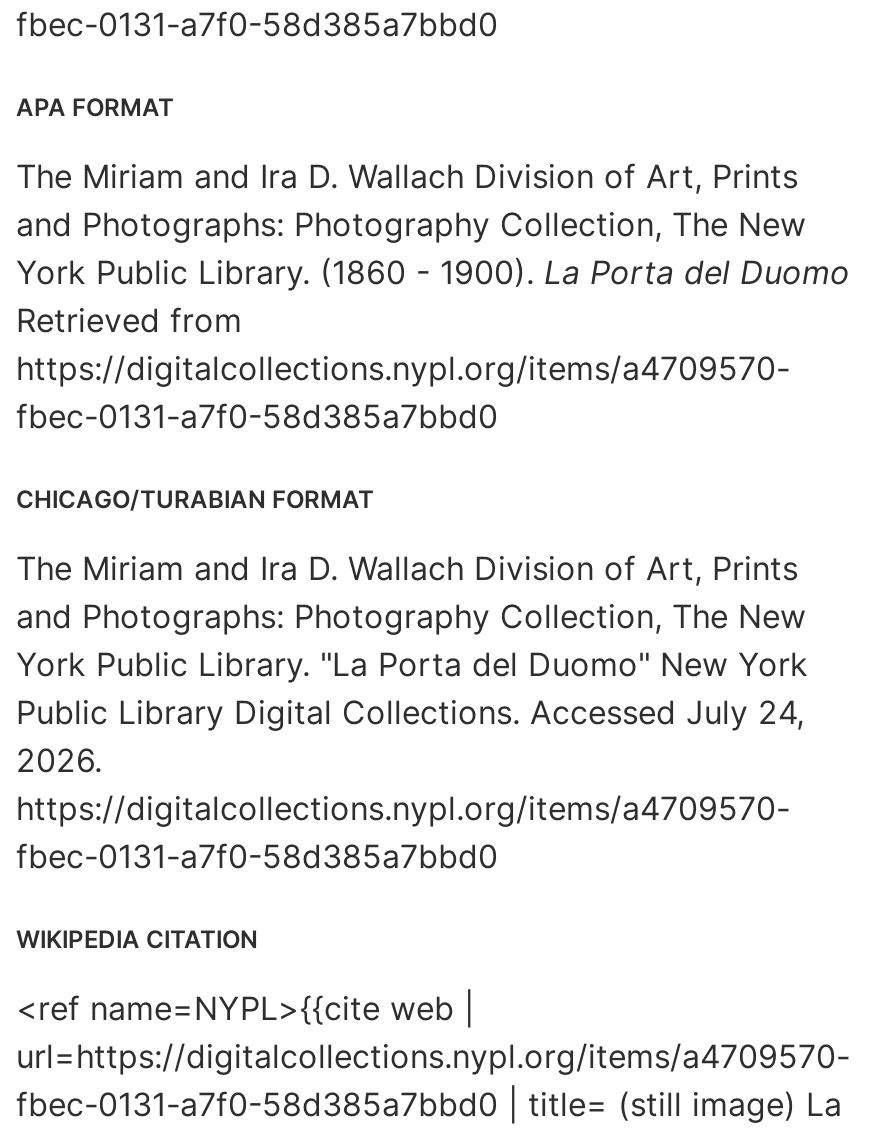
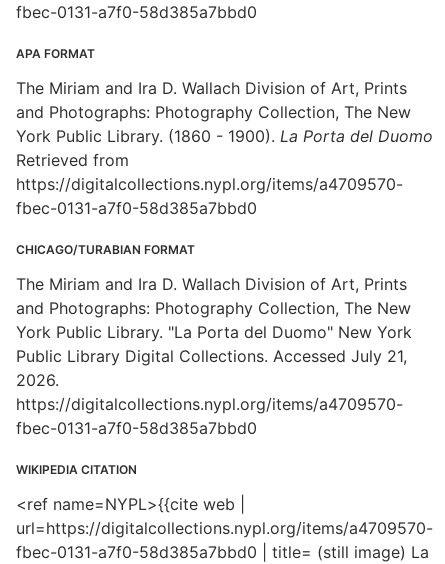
[16,692,804,732] Public Library Digital Collections. Accessed July 24, -> [16,346,407,366] Public Library Digital Collections. Accessed July 21,

